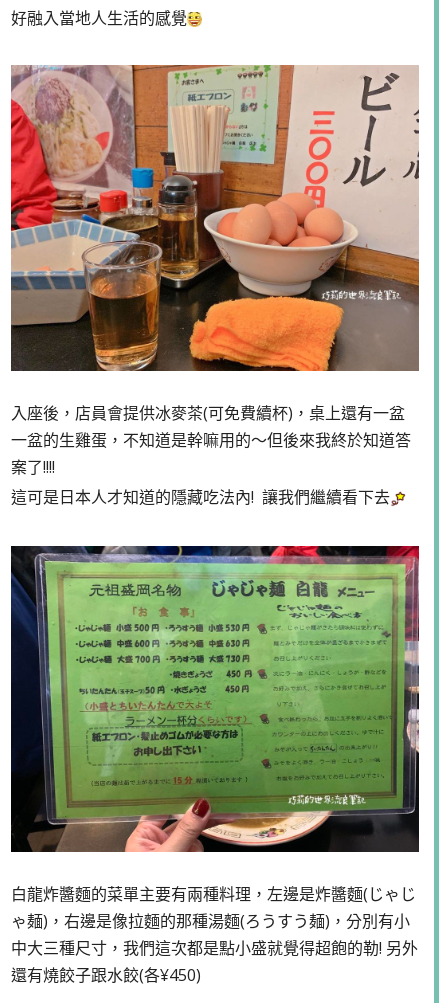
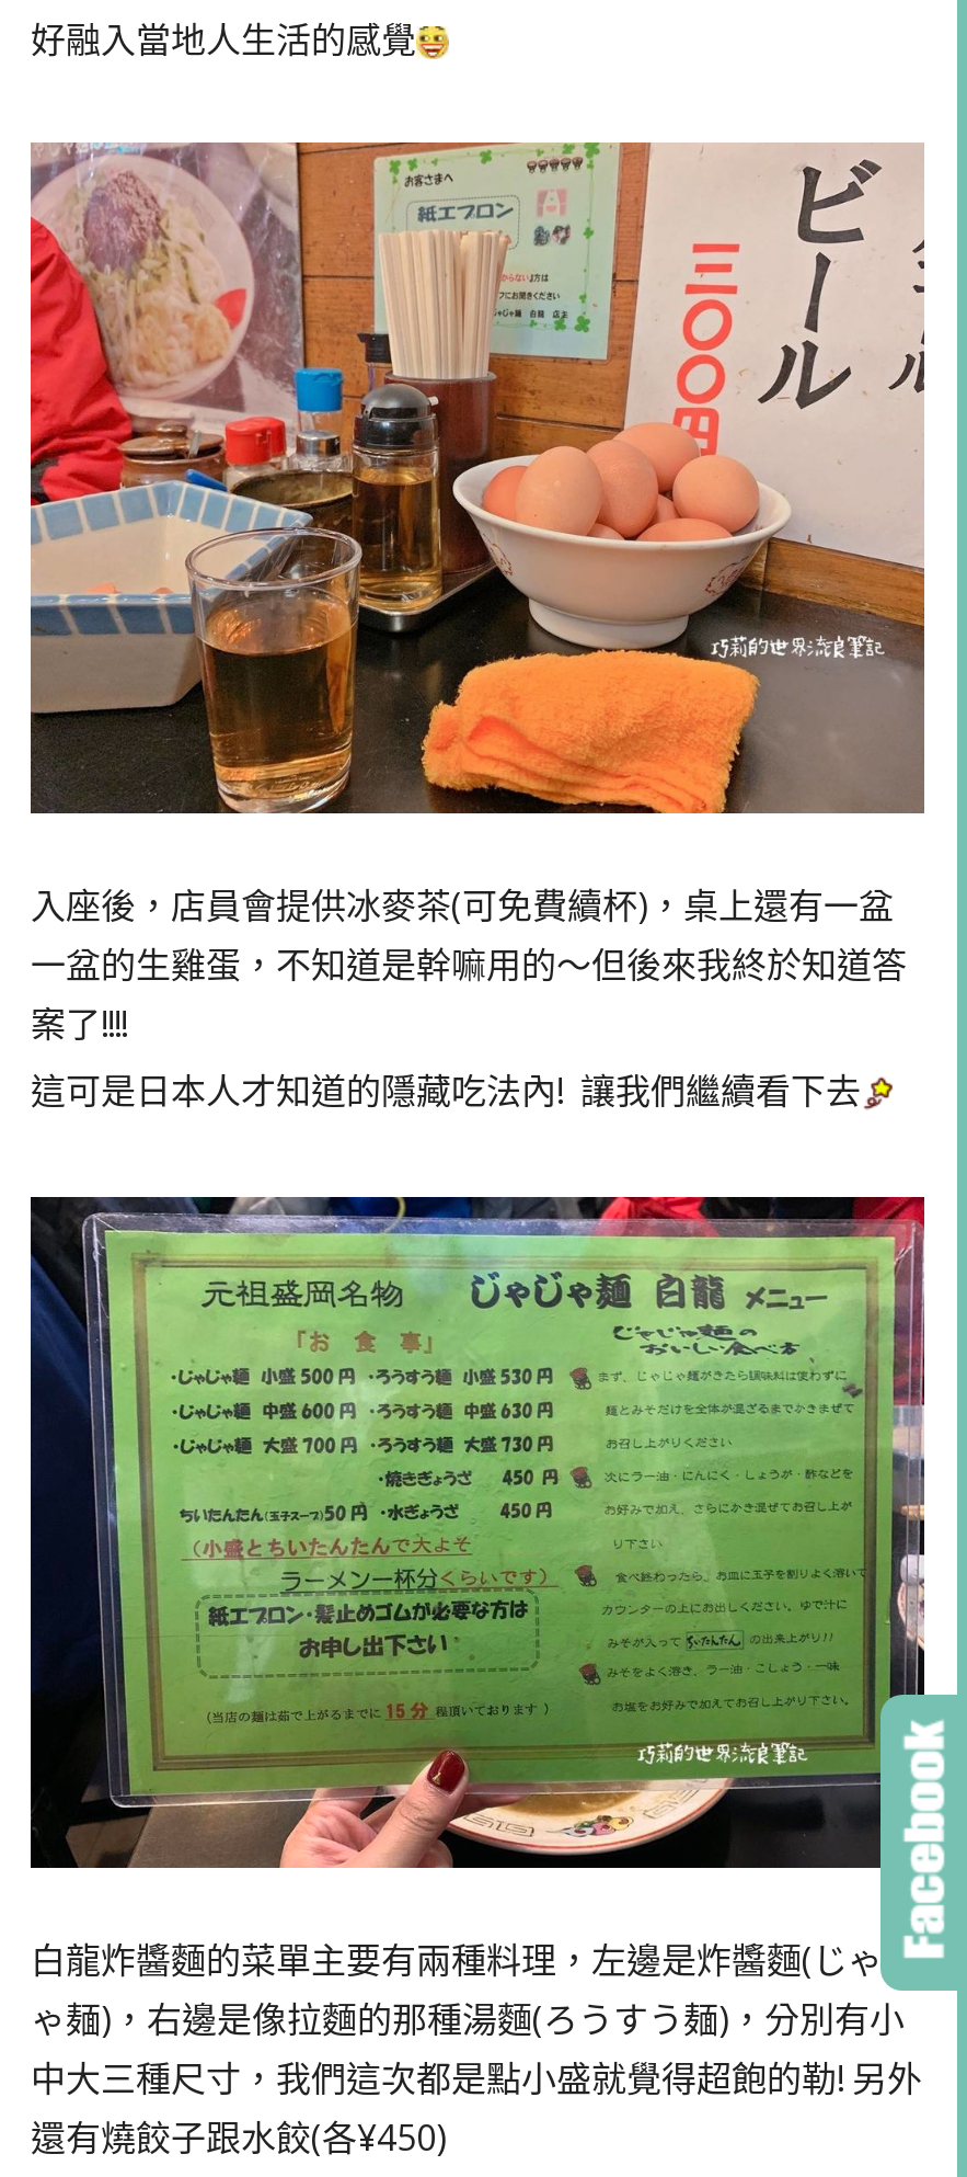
[399,773,435,908] [image] -> [878,1692,957,1993] [image]

